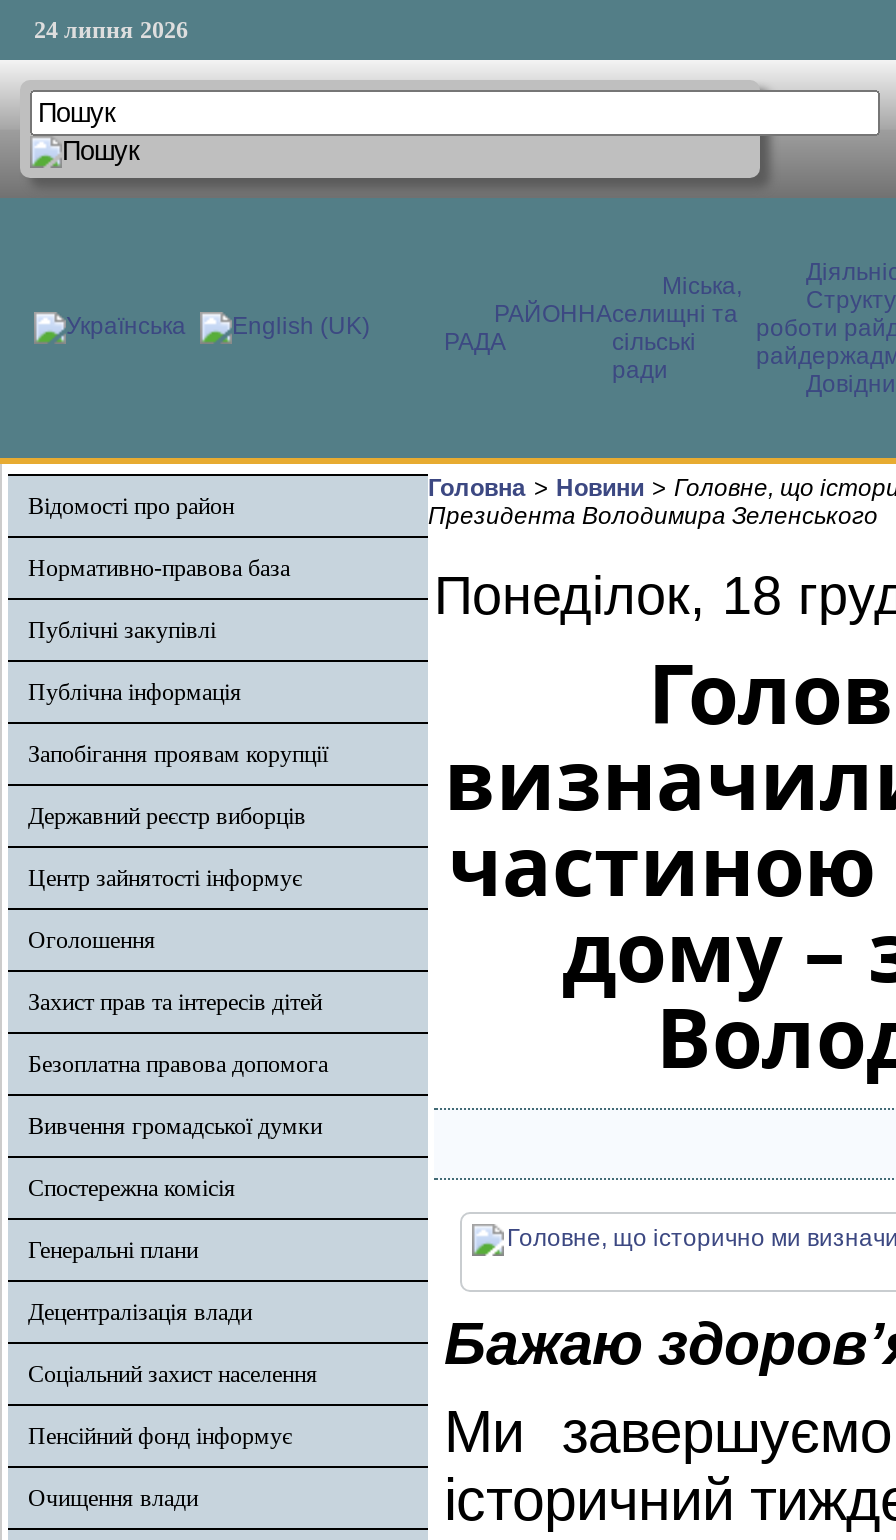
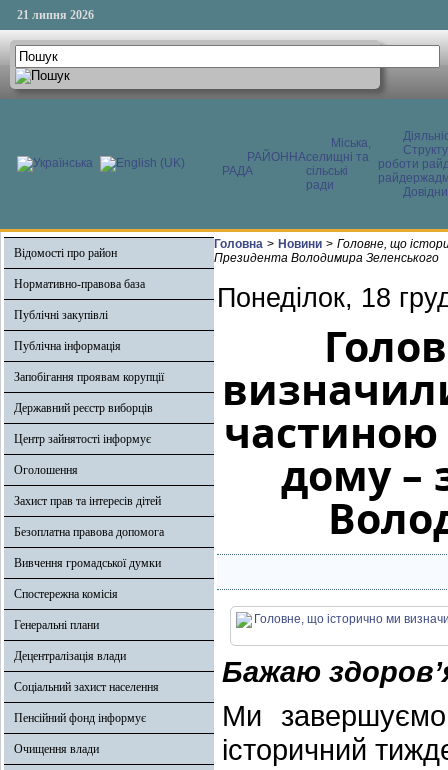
[34,16,188,44] 24 липня 2026 -> [17,8,94,22] 21 липня 2026

